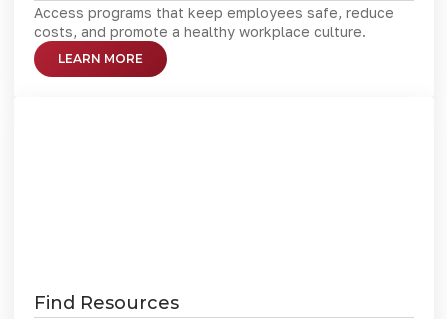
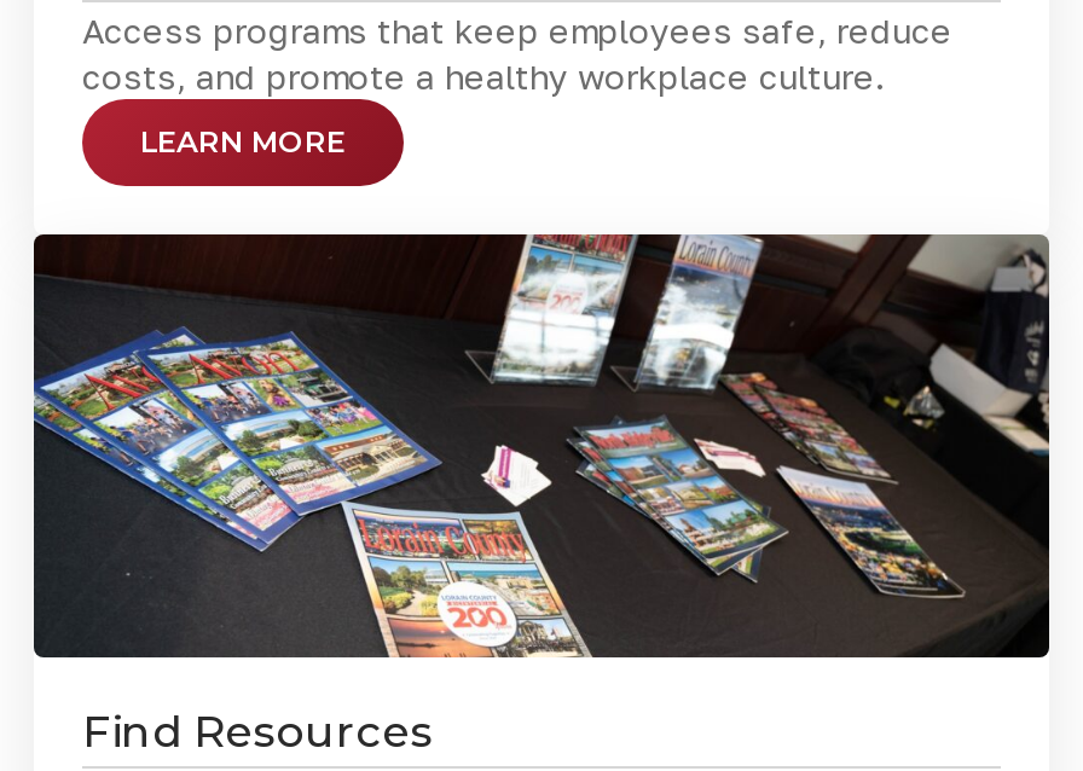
none -> [31,232,1052,660] [image]

